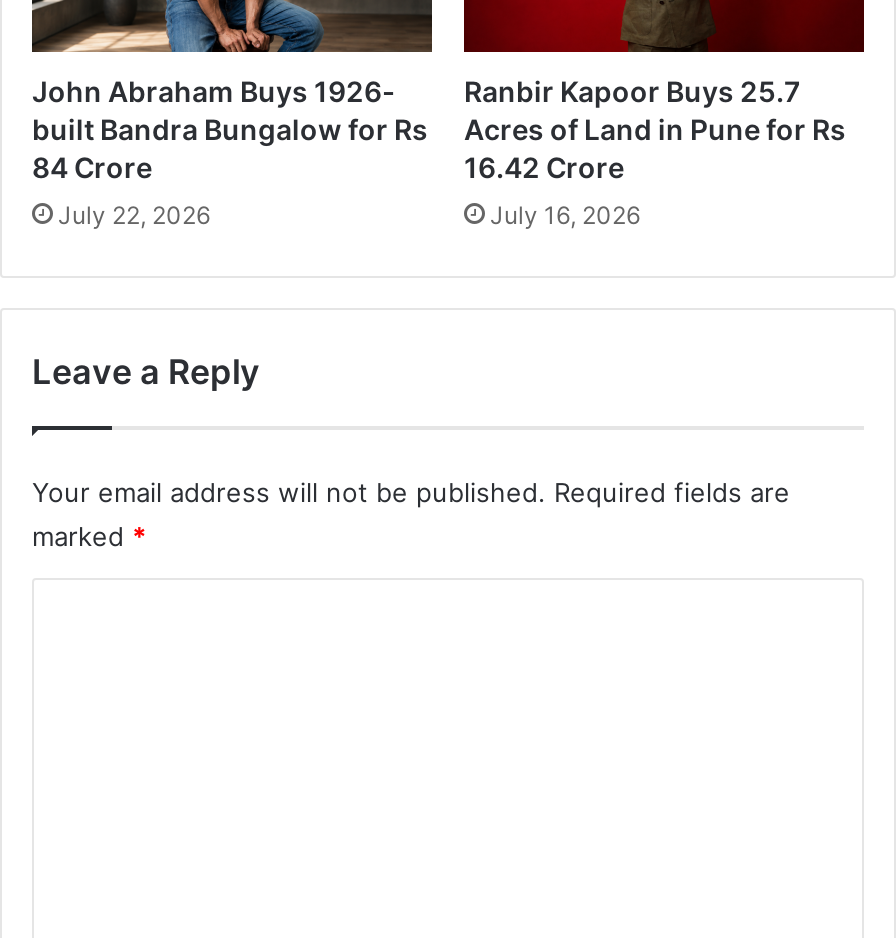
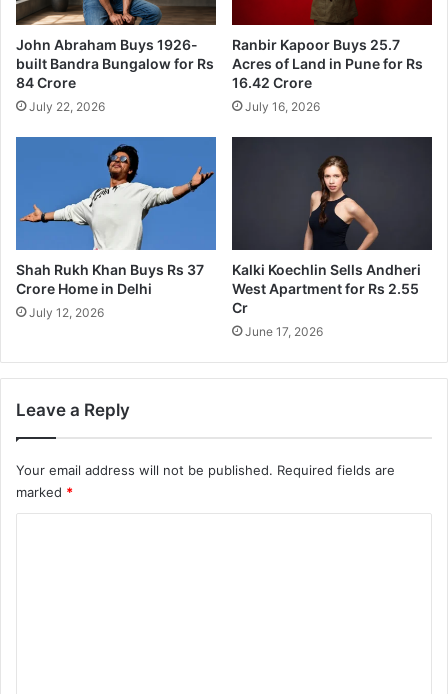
none -> [15,136,217,320] [image] | Shah Rukh Khan Buys Rs 37 | Crore Home in Delhi | July 12, 2026
none -> [231,136,433,339] [image] | Kalki Koechlin Sells Andheri | West Apartment for Rs 2.55 | Cr | June 17, 2026

